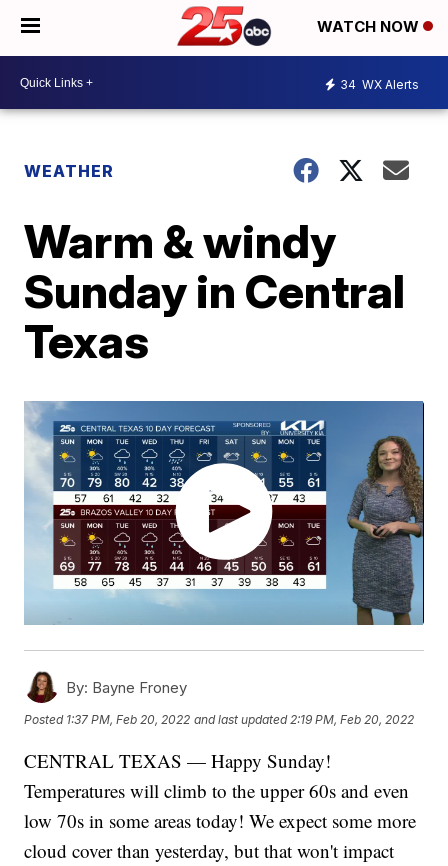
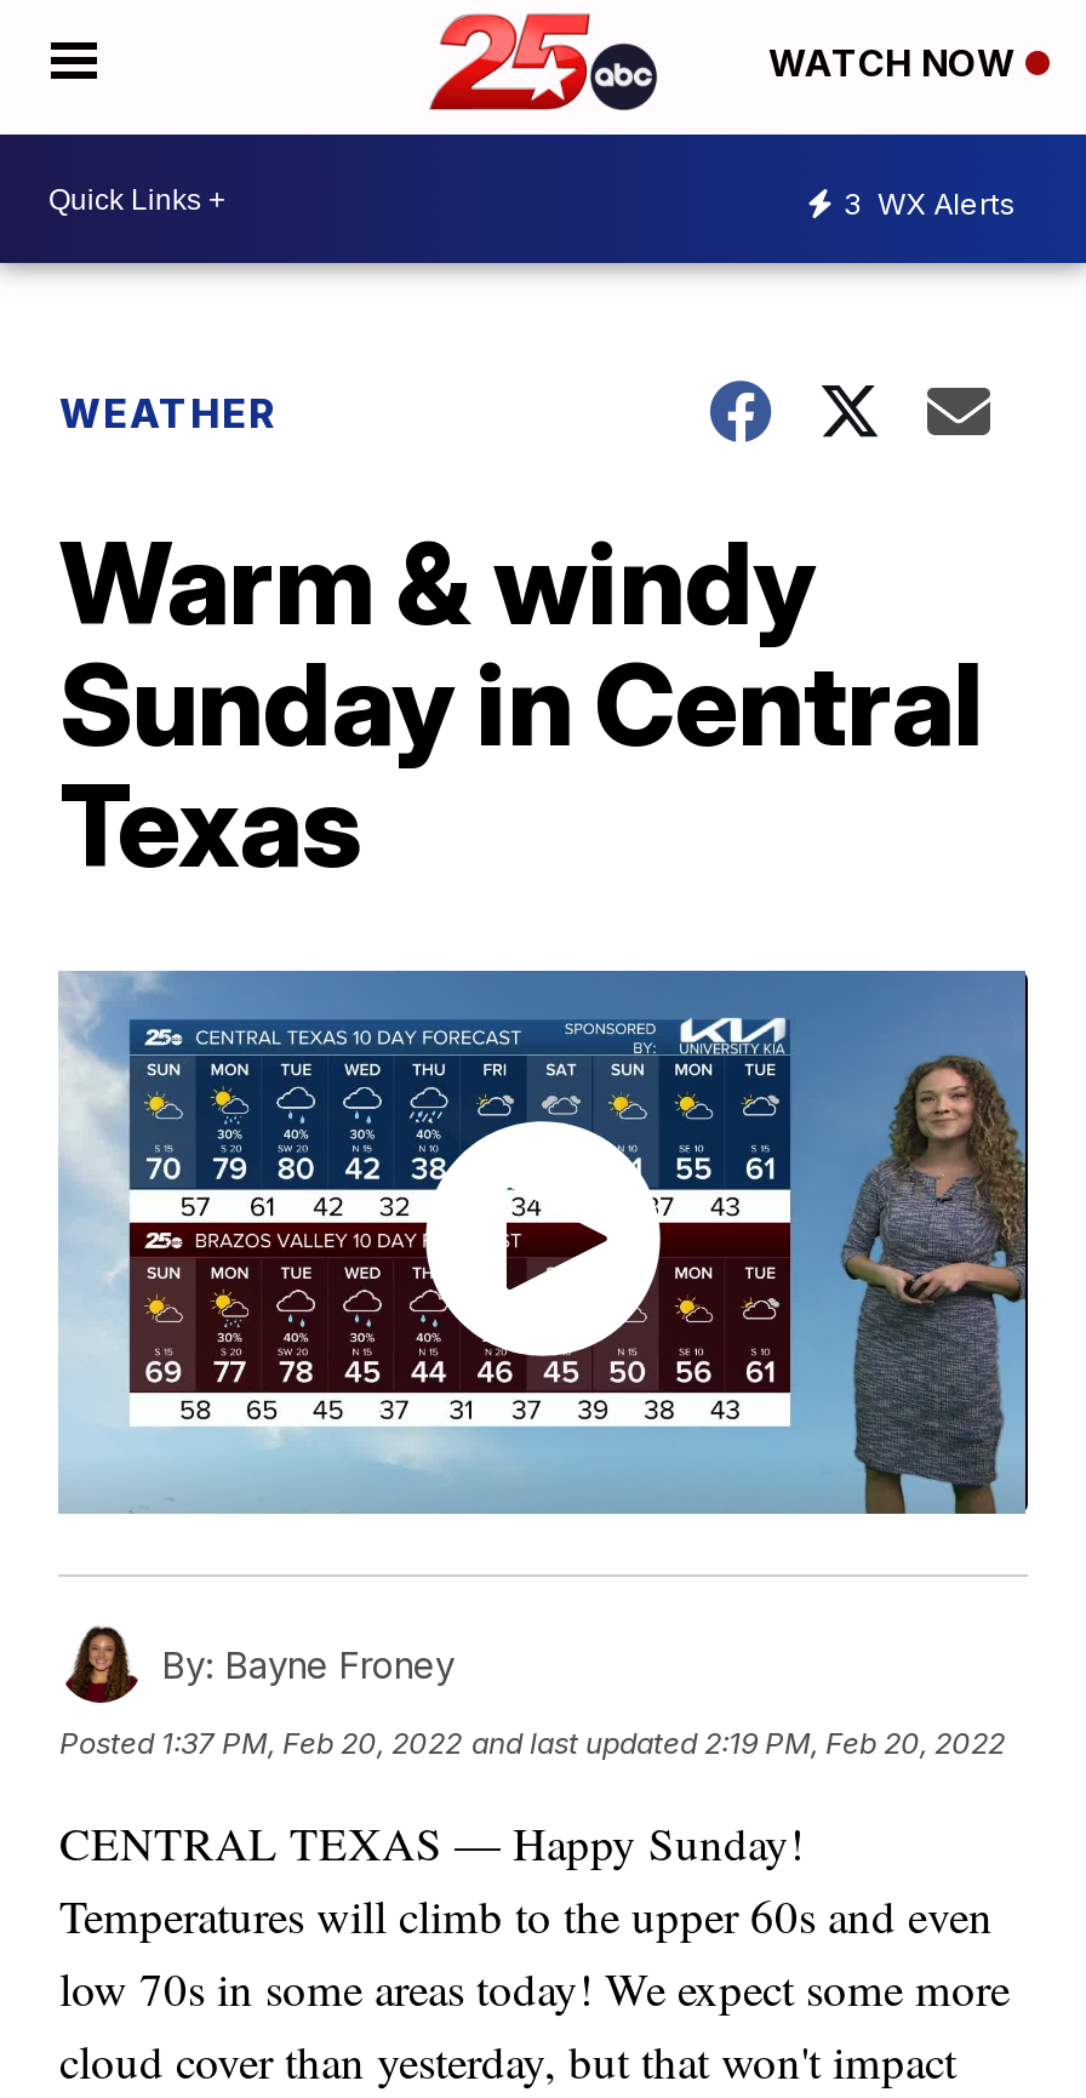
[340,76,419,91] 34 WX Alerts -> [844,184,1016,221] 3 WX Alerts

